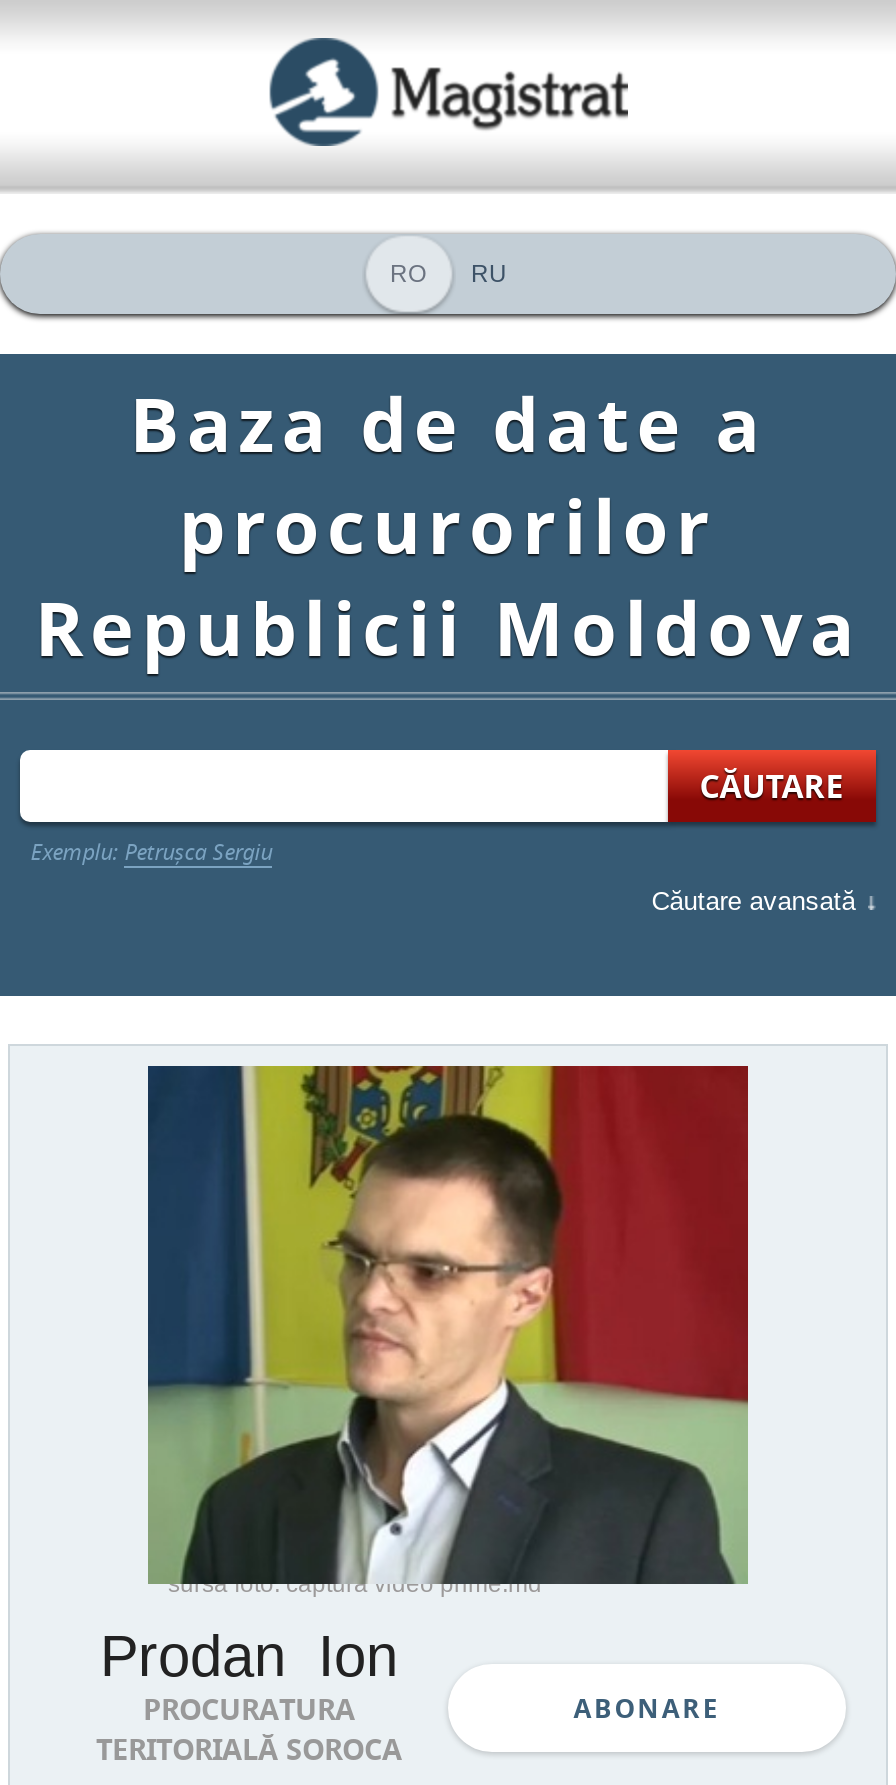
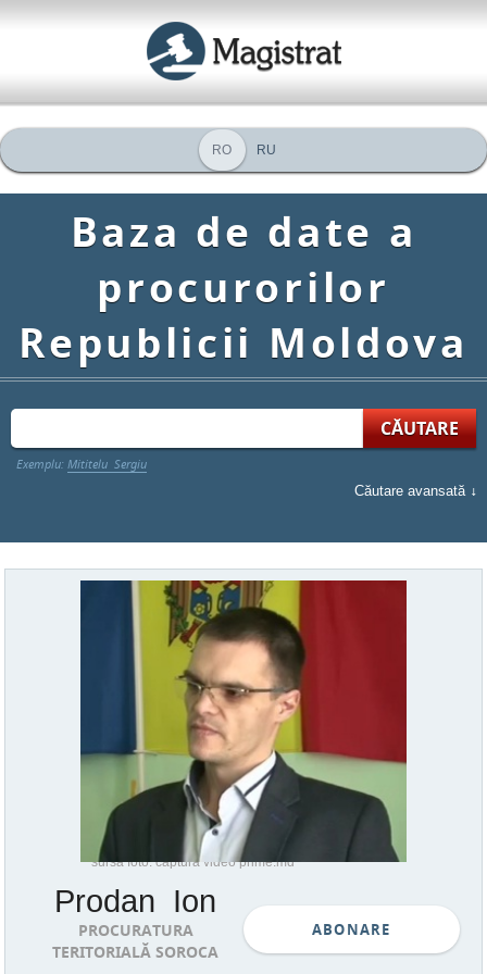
[30,836,272,866] Exemplu: Petrușca Sergiu -> [17,455,147,472] Exemplu: Mititelu Sergiu

